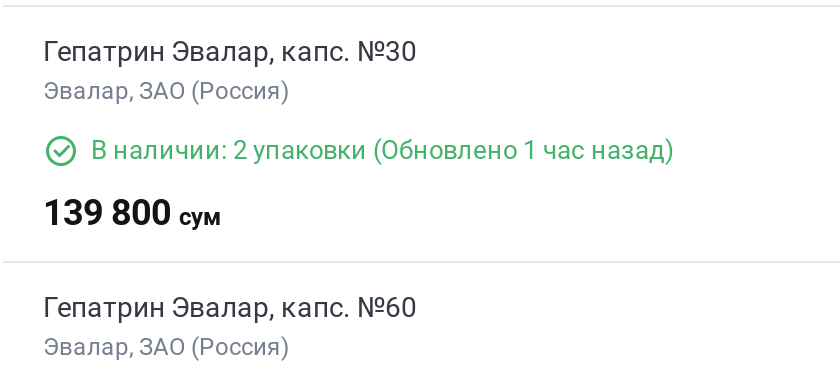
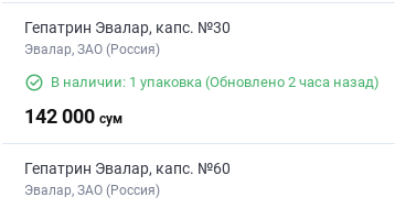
[91,135,675,165] В наличии: 2 упаковки (Обновлено 1 час назад) -> [51,74,380,90] В наличии: 1 упаковка (Обновлено 2 часа назад)
[43,191,221,233] 139 800 сум -> [24,105,122,128] 142 000 сум

